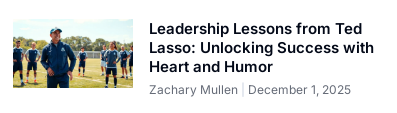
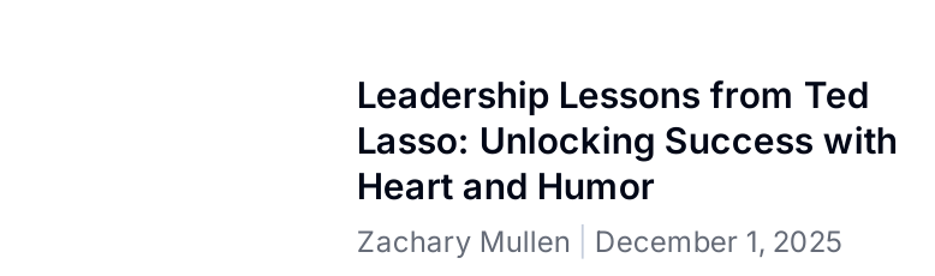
[12,20,134,89] [image] -> none

